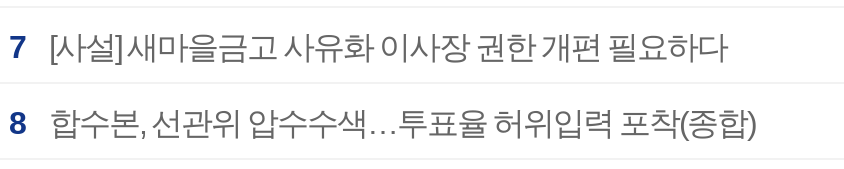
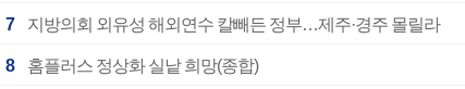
[49,30,727,64] [사설] 새마을금고 사유화 이사장 권한 개편 필요하다 -> [27,15,440,34] 지방의회 외유성 해외연수 칼빼든 정부…제주·경주 몰릴라
[49,106,755,140] 합수본, 선관위 압수수색…투표율 허위입력 포착(종합) -> [27,56,258,75] 홈플러스 정상화 실낱 희망(종합)

